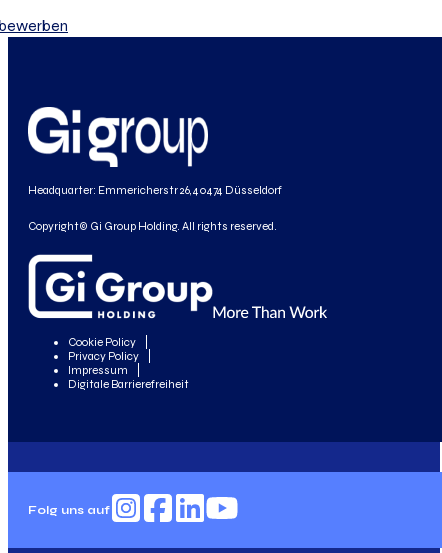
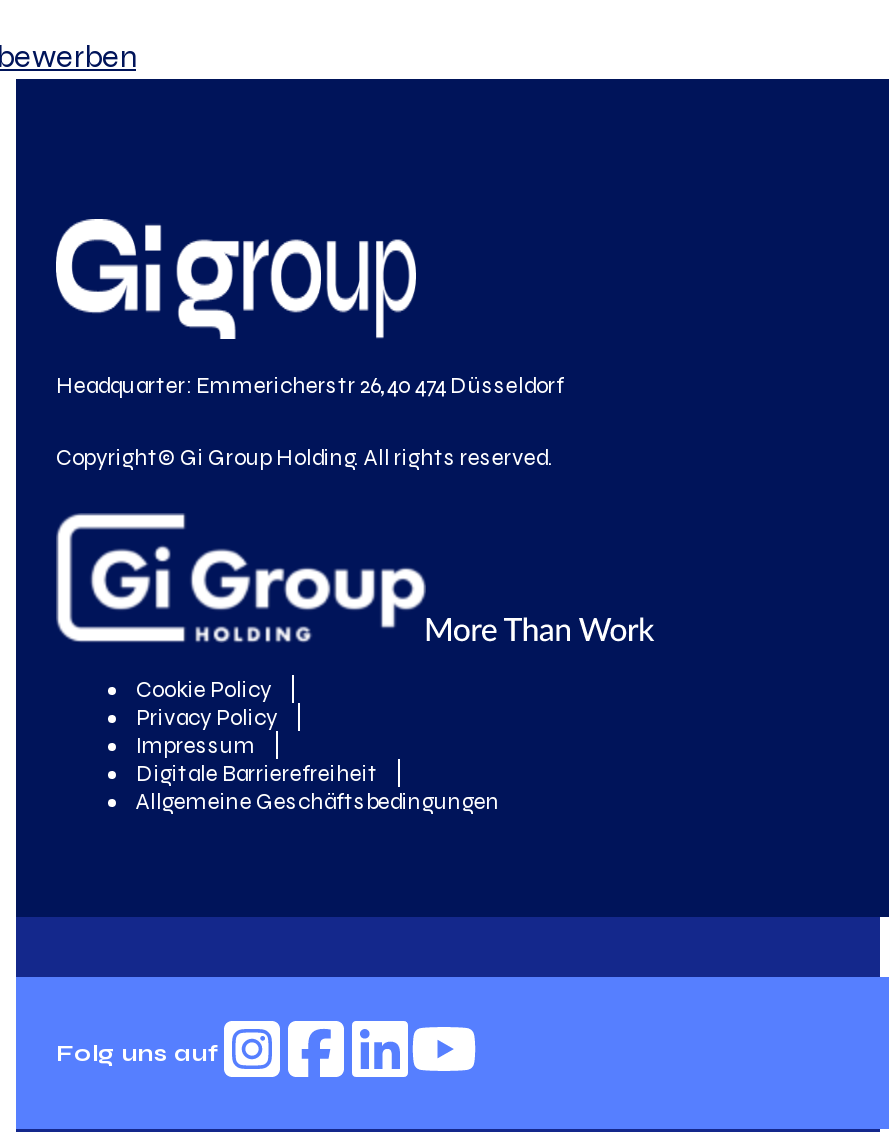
none -> [136,786,500,814] Allgemeine Geschäftsbedingungen

